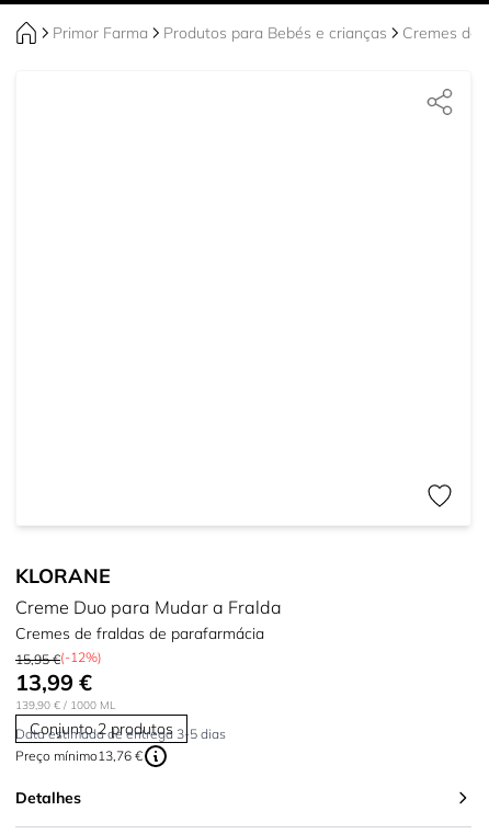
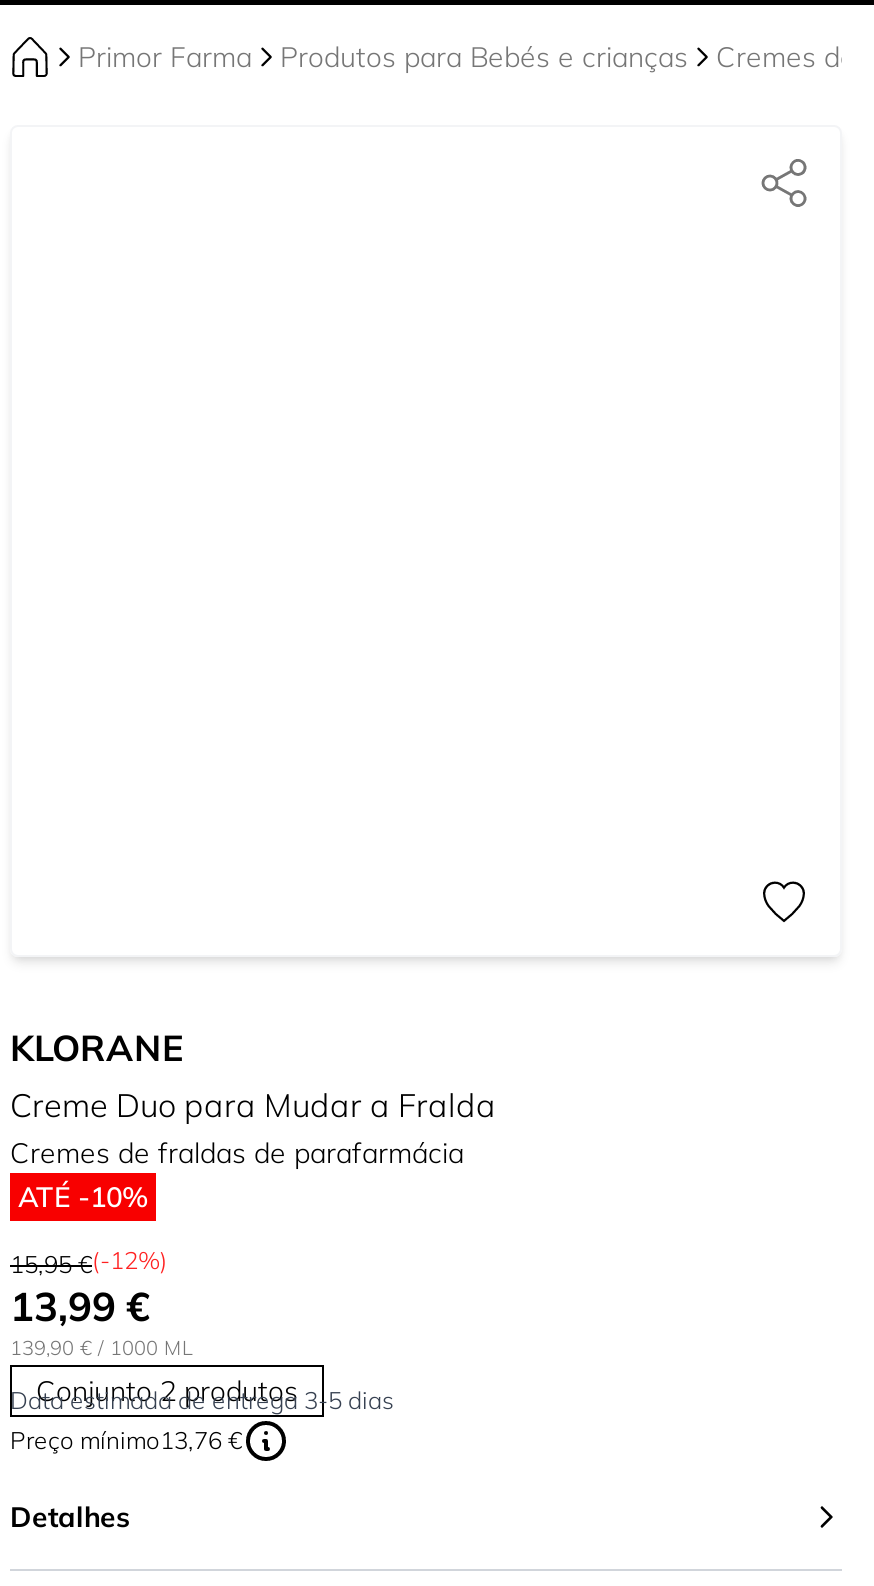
none -> [18,1179,148,1215] ATÉ -10%

